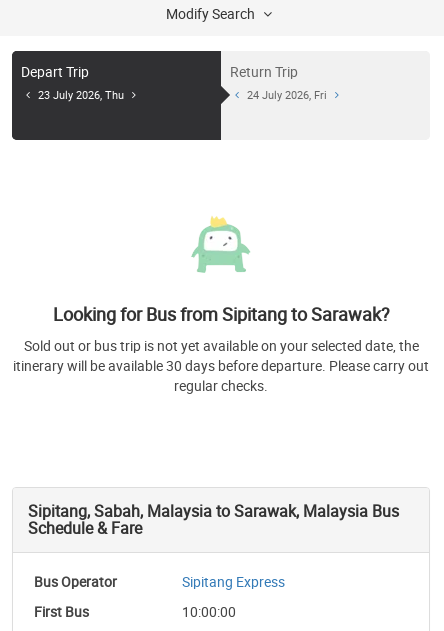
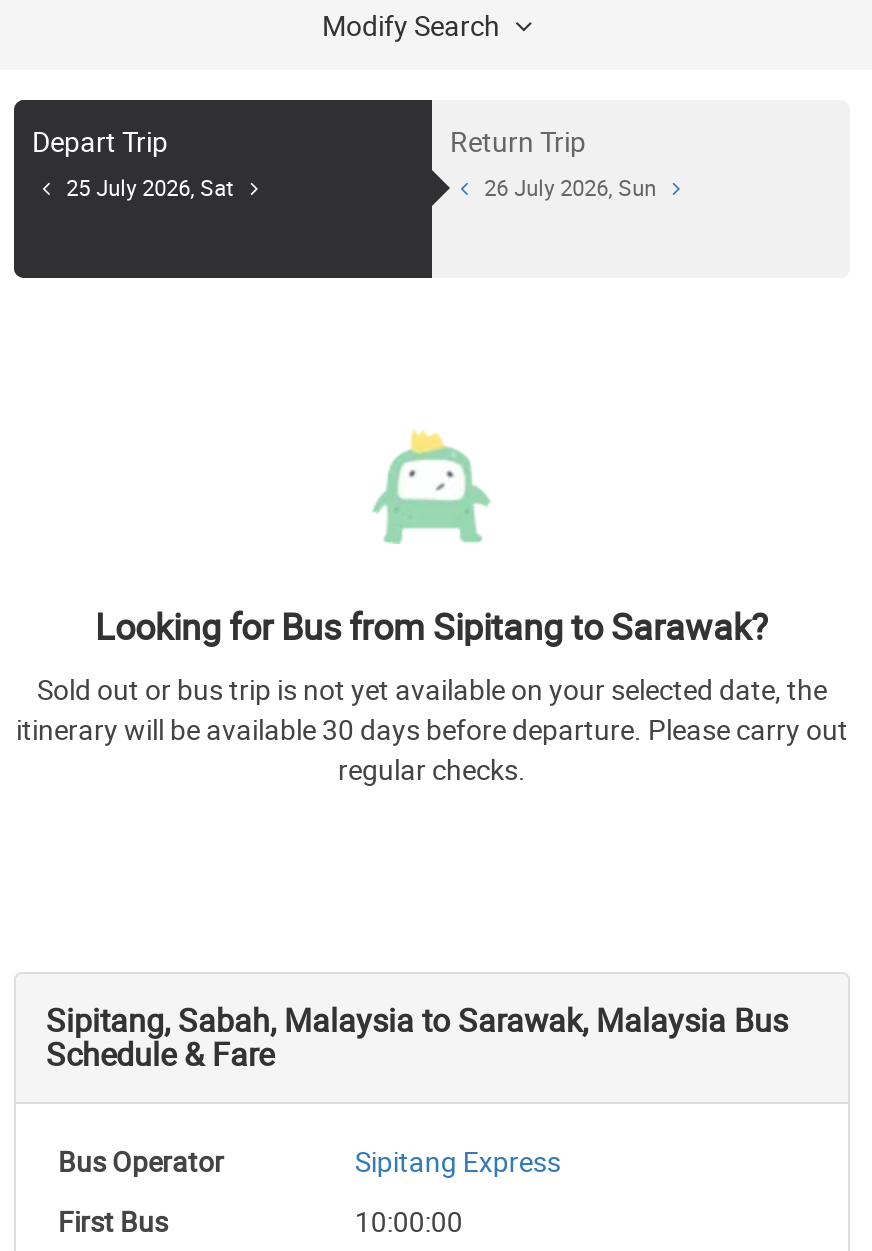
[38,89,124,102] 23 July 2026, Thu -> [66,176,234,202] 25 July 2026, Sat
[247,89,327,102] 24 July 2026, Fri -> [484,176,656,202] 26 July 2026, Sun

